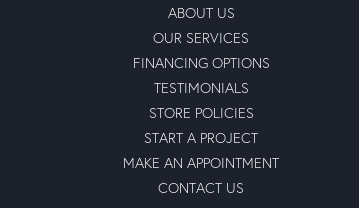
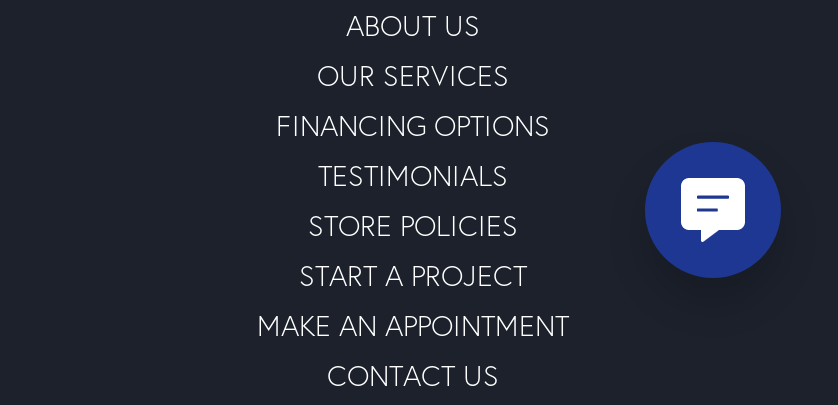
none -> [643,140,783,278] [image]

